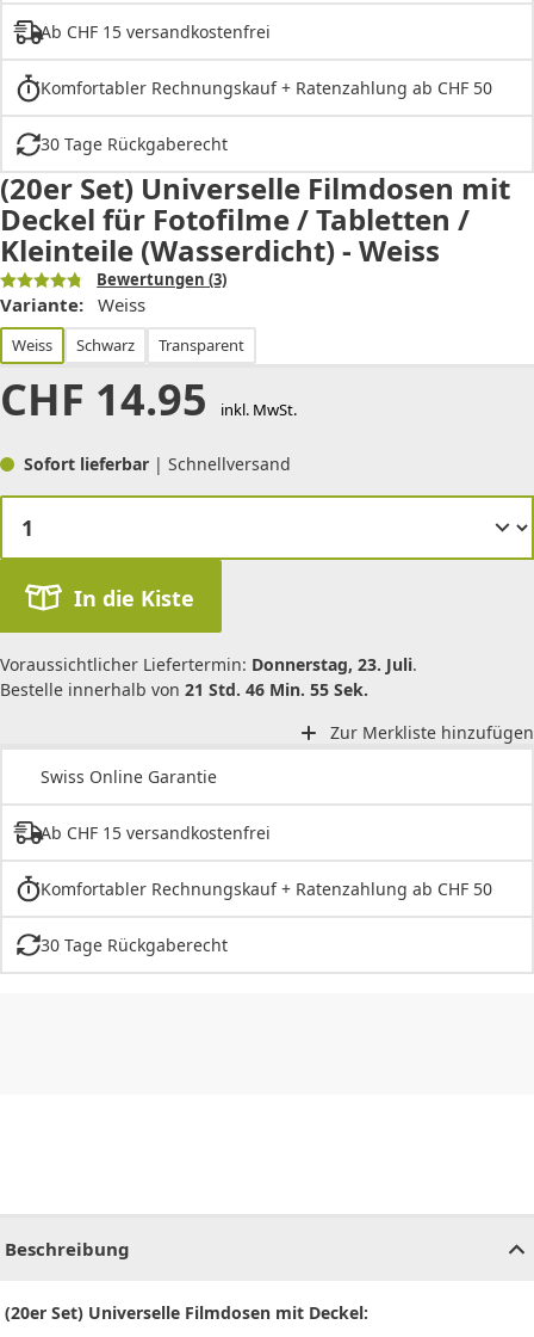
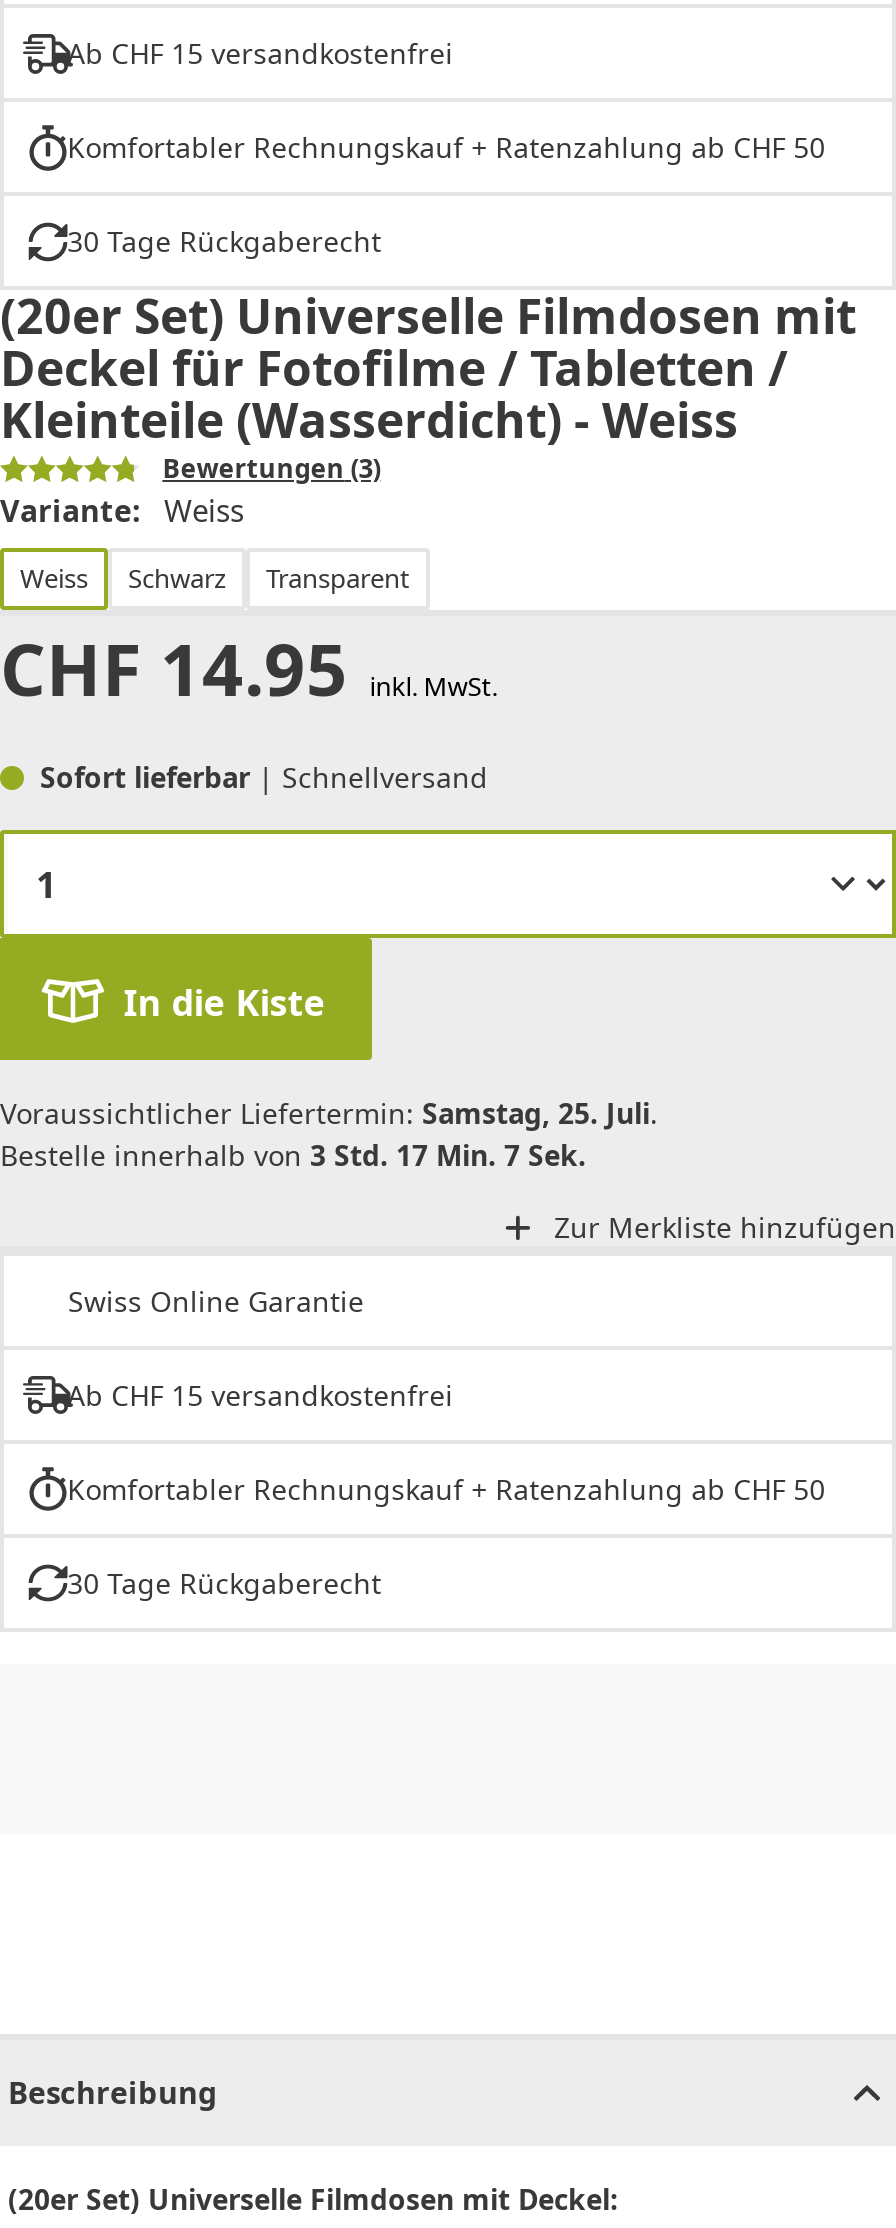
[0,653,417,675] Voraussichtlicher Liefertermin: Donnerstag, 23. Juli. -> [0,1093,658,1131] Voraussichtlicher Liefertermin: Samstag, 25. Juli.
[0,678,368,700] Bestelle innerhalb von 21 Std. 46 Min. 55 Sek. -> [0,1135,586,1173] Bestelle innerhalb von 3 Std. 17 Min. 7 Sek.

